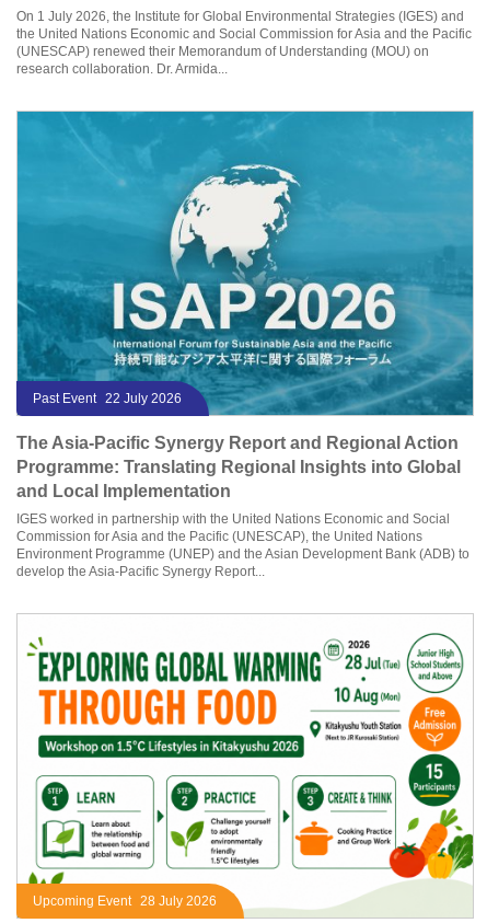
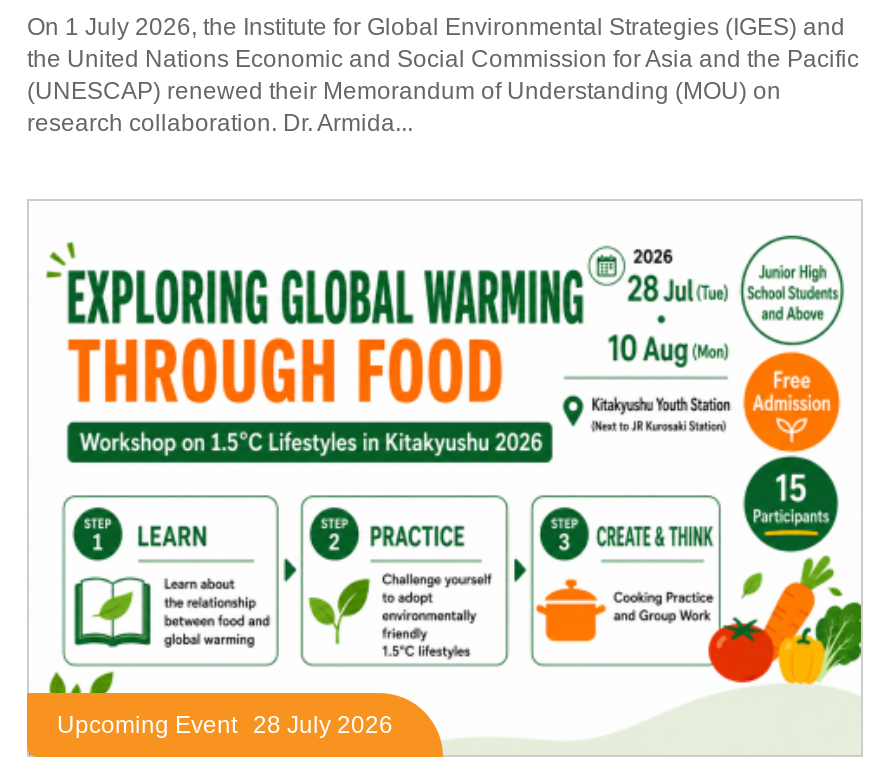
[15,111,474,579] [image] | Past Event 22 July 2026 | The Asia-Pacific Synergy Report and Regional Action | Programme: Translating Regional Insights into Global | and Local Implementation | IGES worked in partnership with the United Nations Economic and Social | Commission for Asia and the Pacific (UNESCAP), the United Nations | Environment Programme (UNEP) and the Asian Development Bank (ADB) to | develop the Asia-Pacific Synergy Report... -> none

